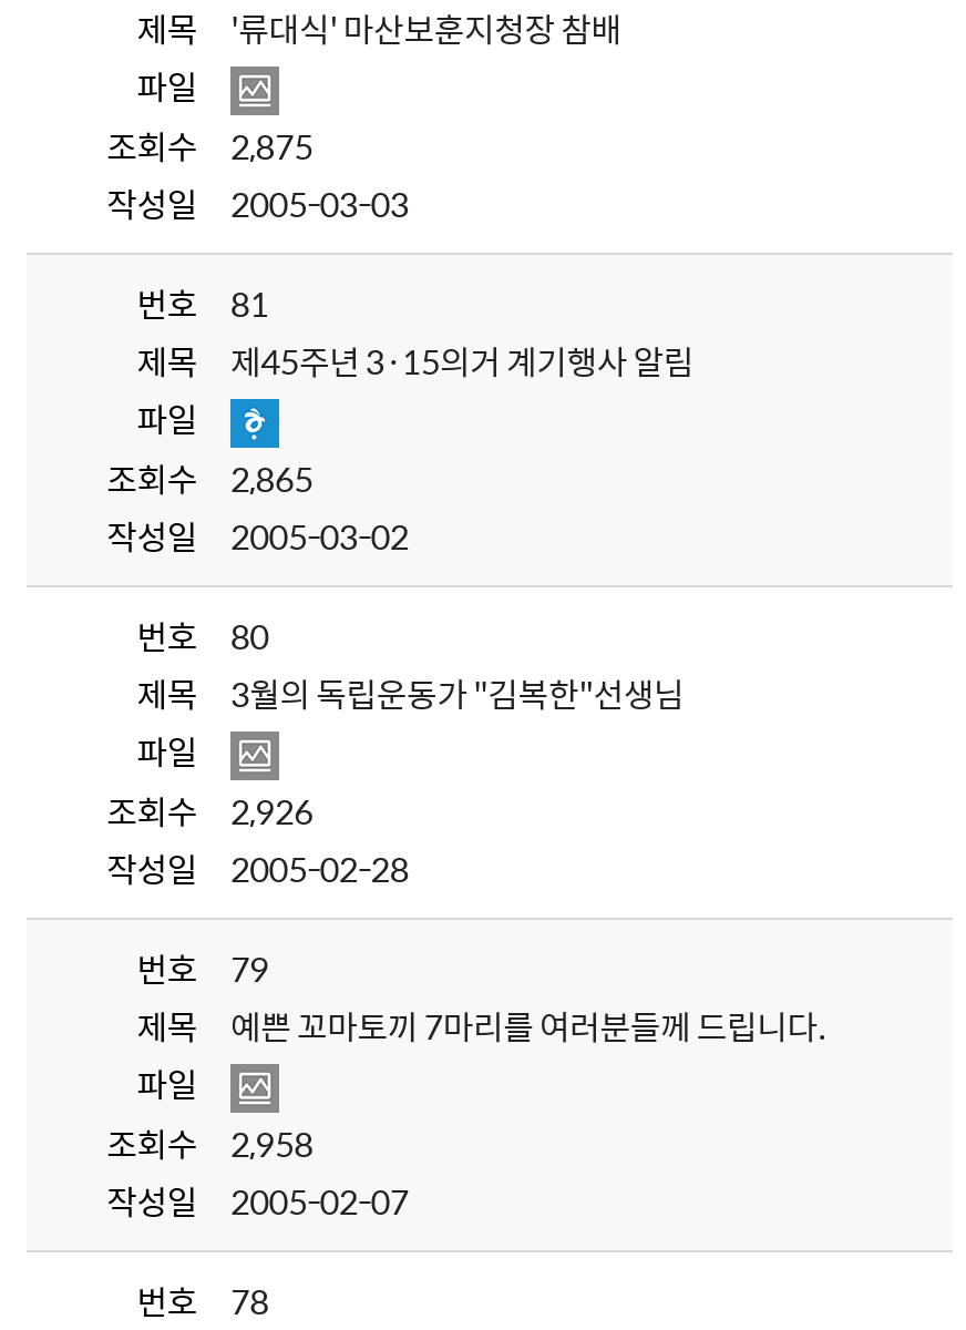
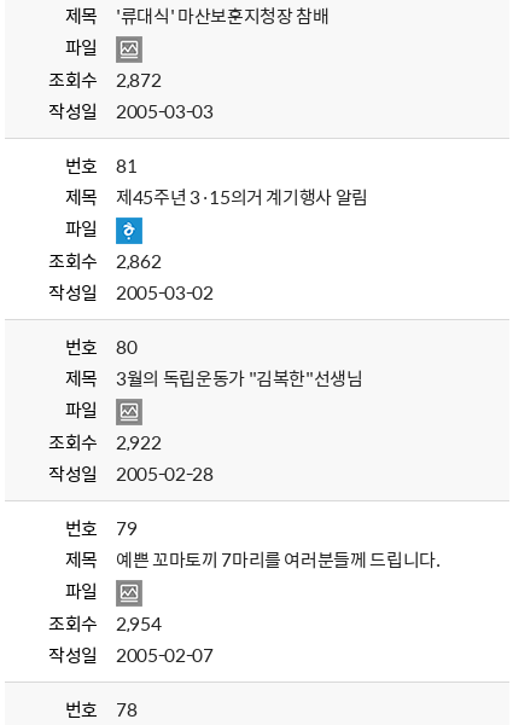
[107,122,313,171] 조회수 2,875 -> [48,66,161,93] 조회수 2,872
[107,454,313,503] 조회수 2,865 -> [48,248,161,274] 조회수 2,862
[107,787,313,836] 조회수 2,926 -> [48,429,161,456] 조회수 2,922
[107,1119,313,1168] 조회수 2,958 -> [48,610,161,637] 조회수 2,954

